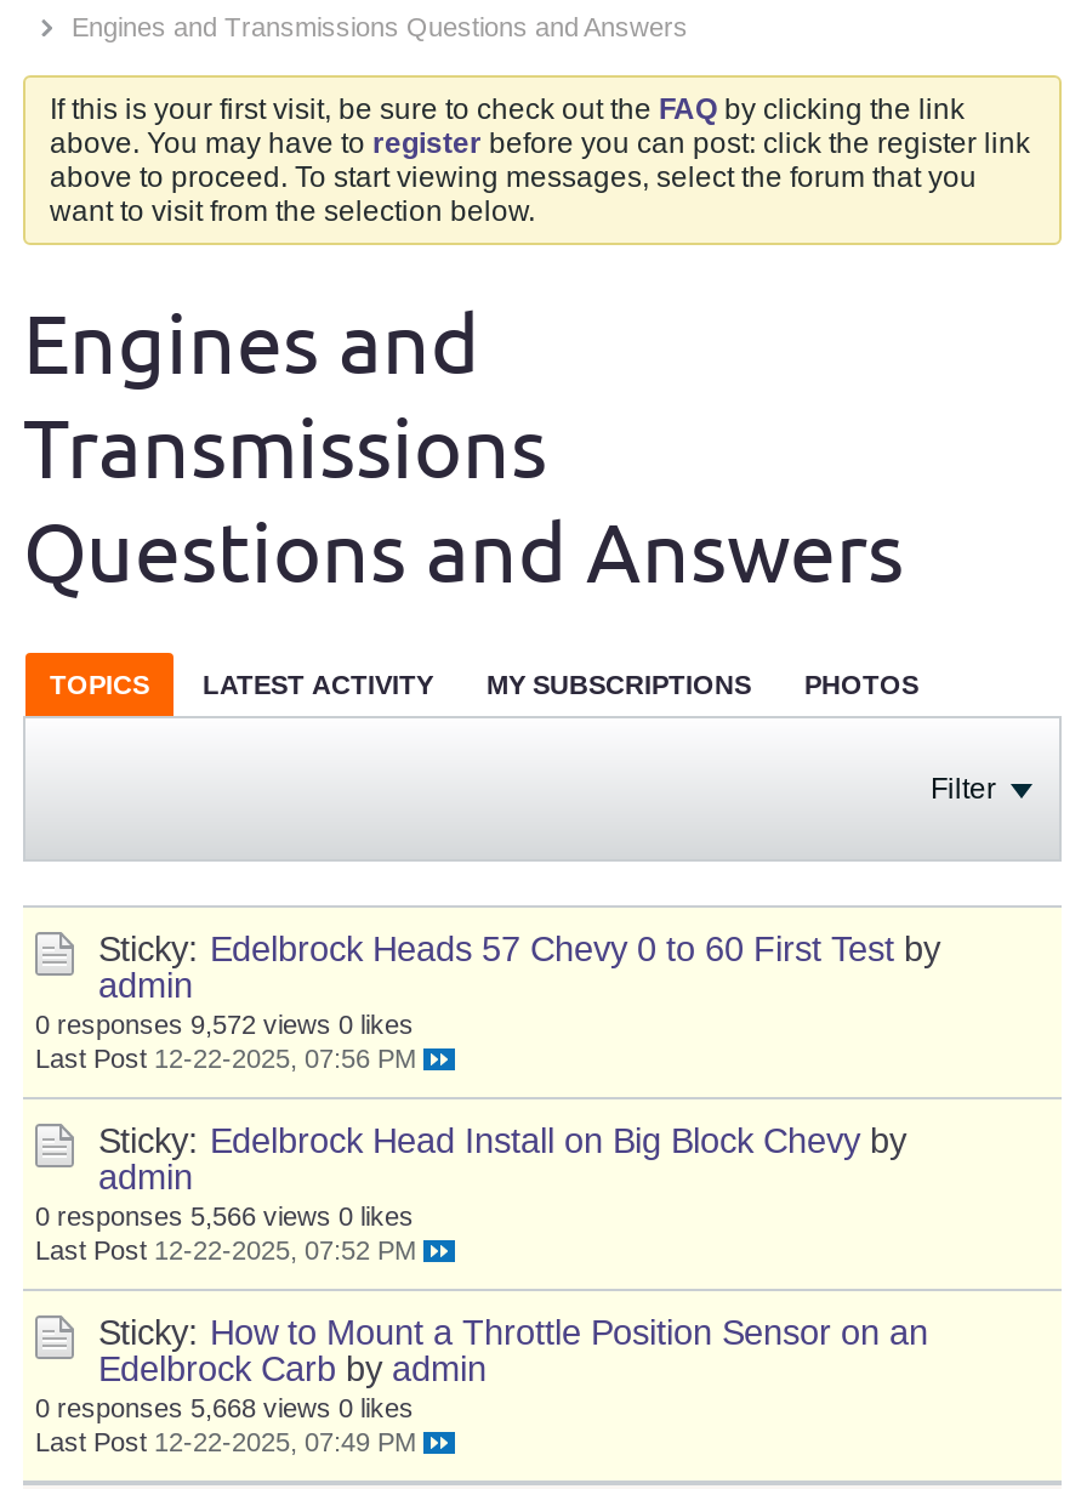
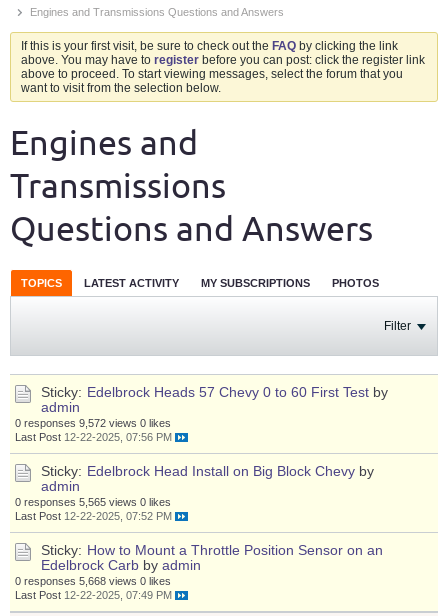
[35,1201,414,1231] 0 responses 5,566 views 0 likes -> [15,496,171,508] 0 responses 5,565 views 0 likes

